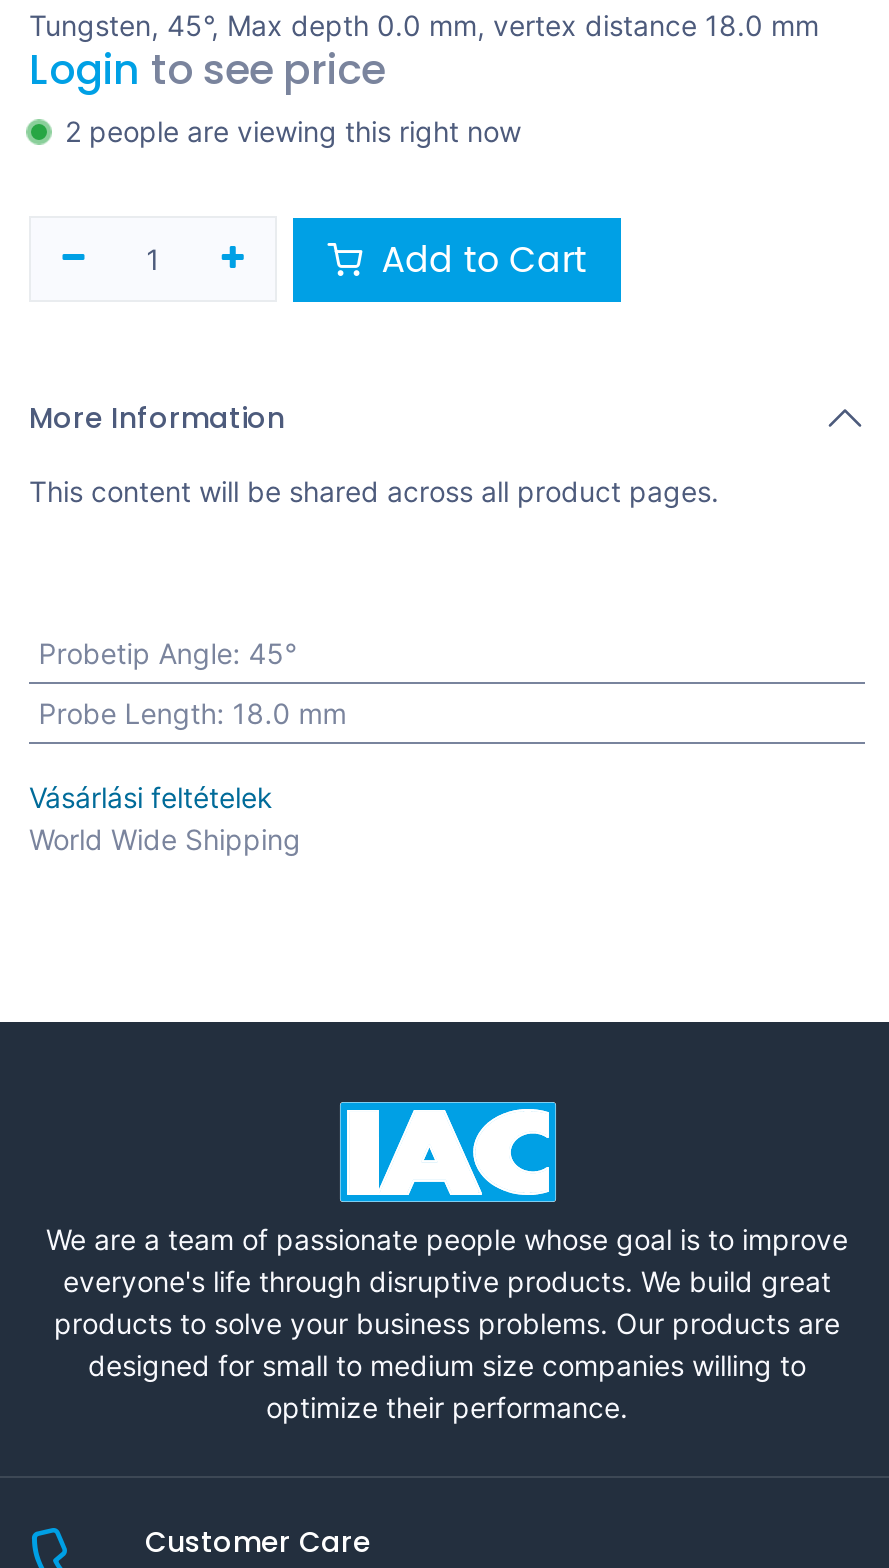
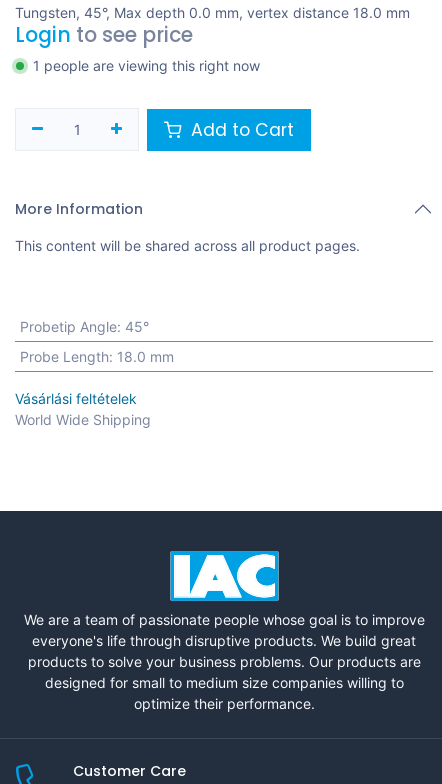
[65,115,521,149] 2 people are viewing this right now -> [33,57,260,74] 1 people are viewing this right now

